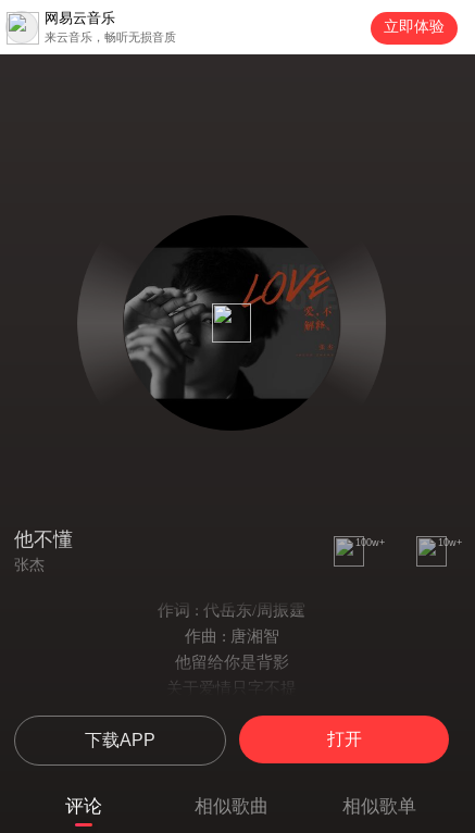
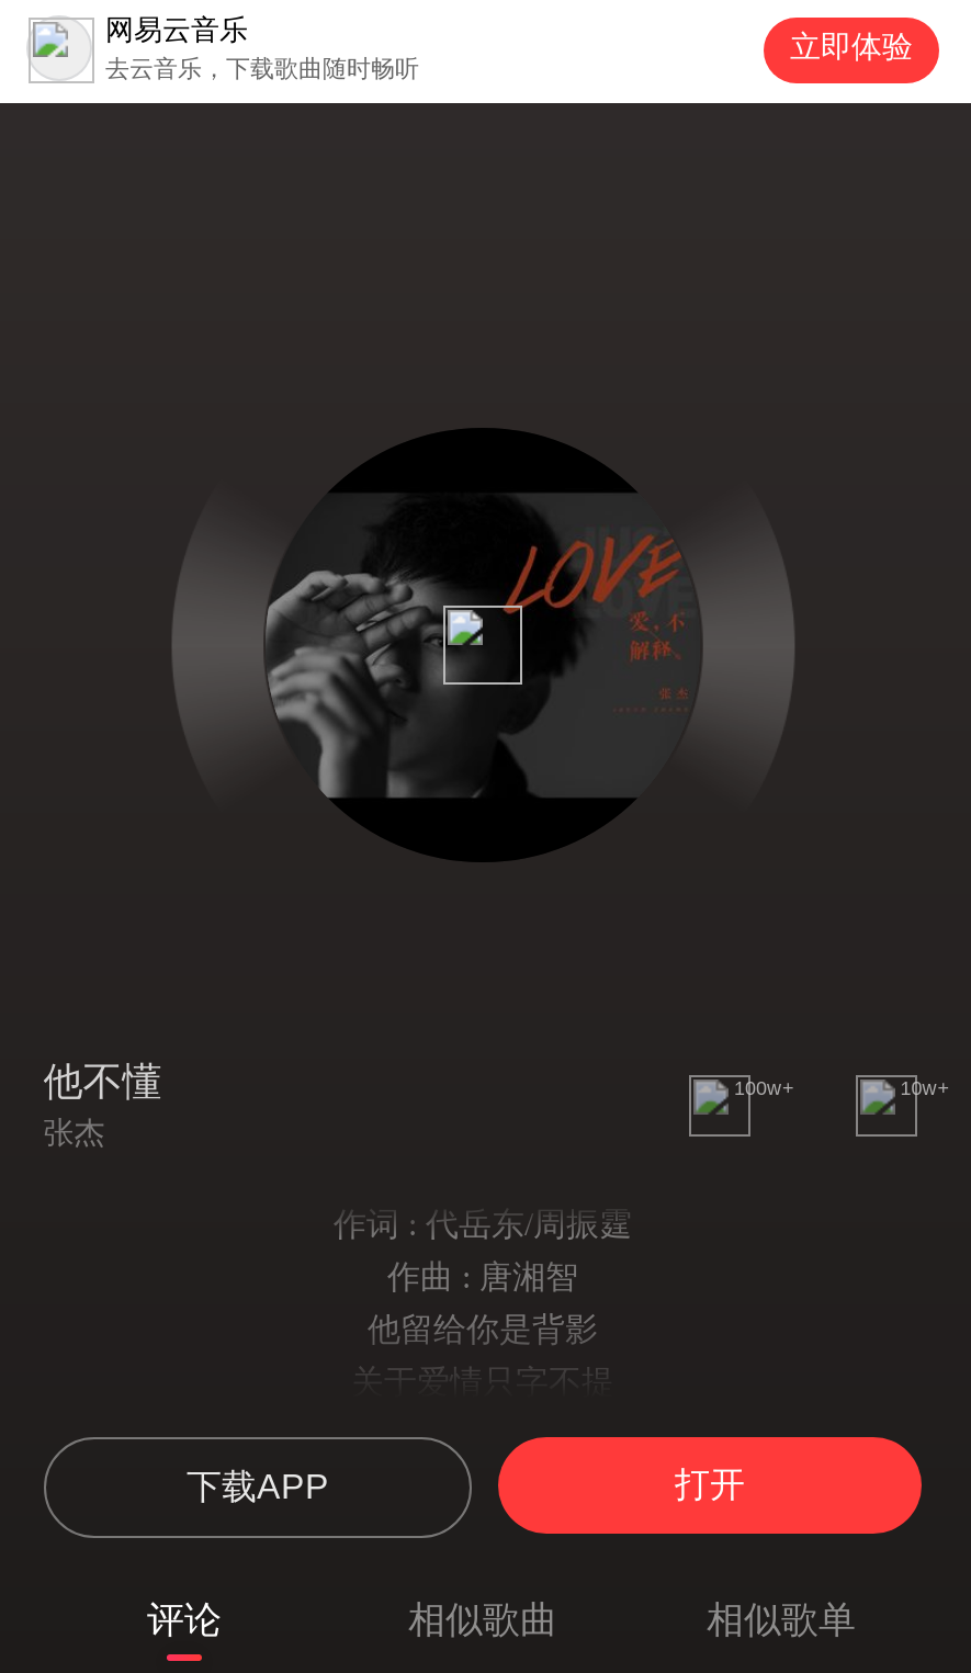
[45,30,176,43] 来云音乐，畅听无损音质 -> [105,55,419,81] 去云音乐，下载歌曲随时畅听

